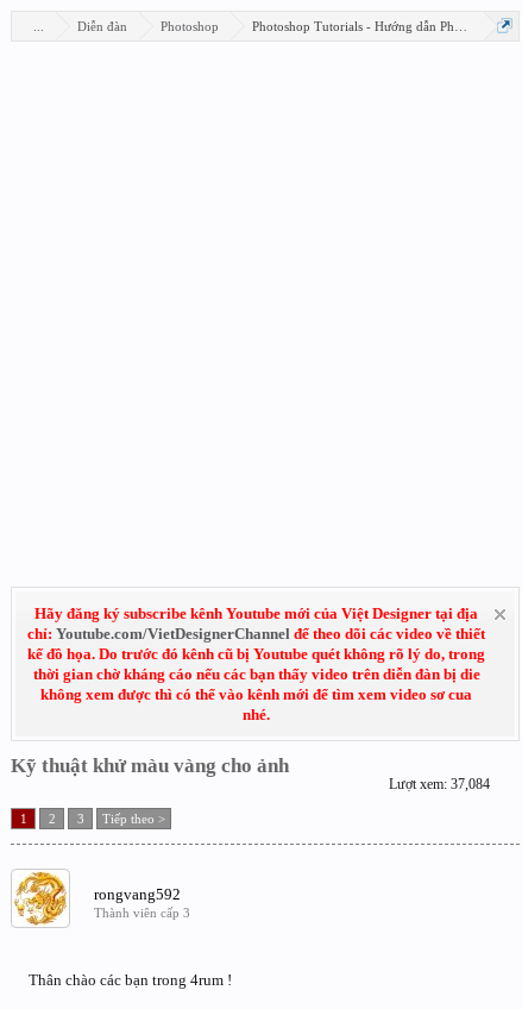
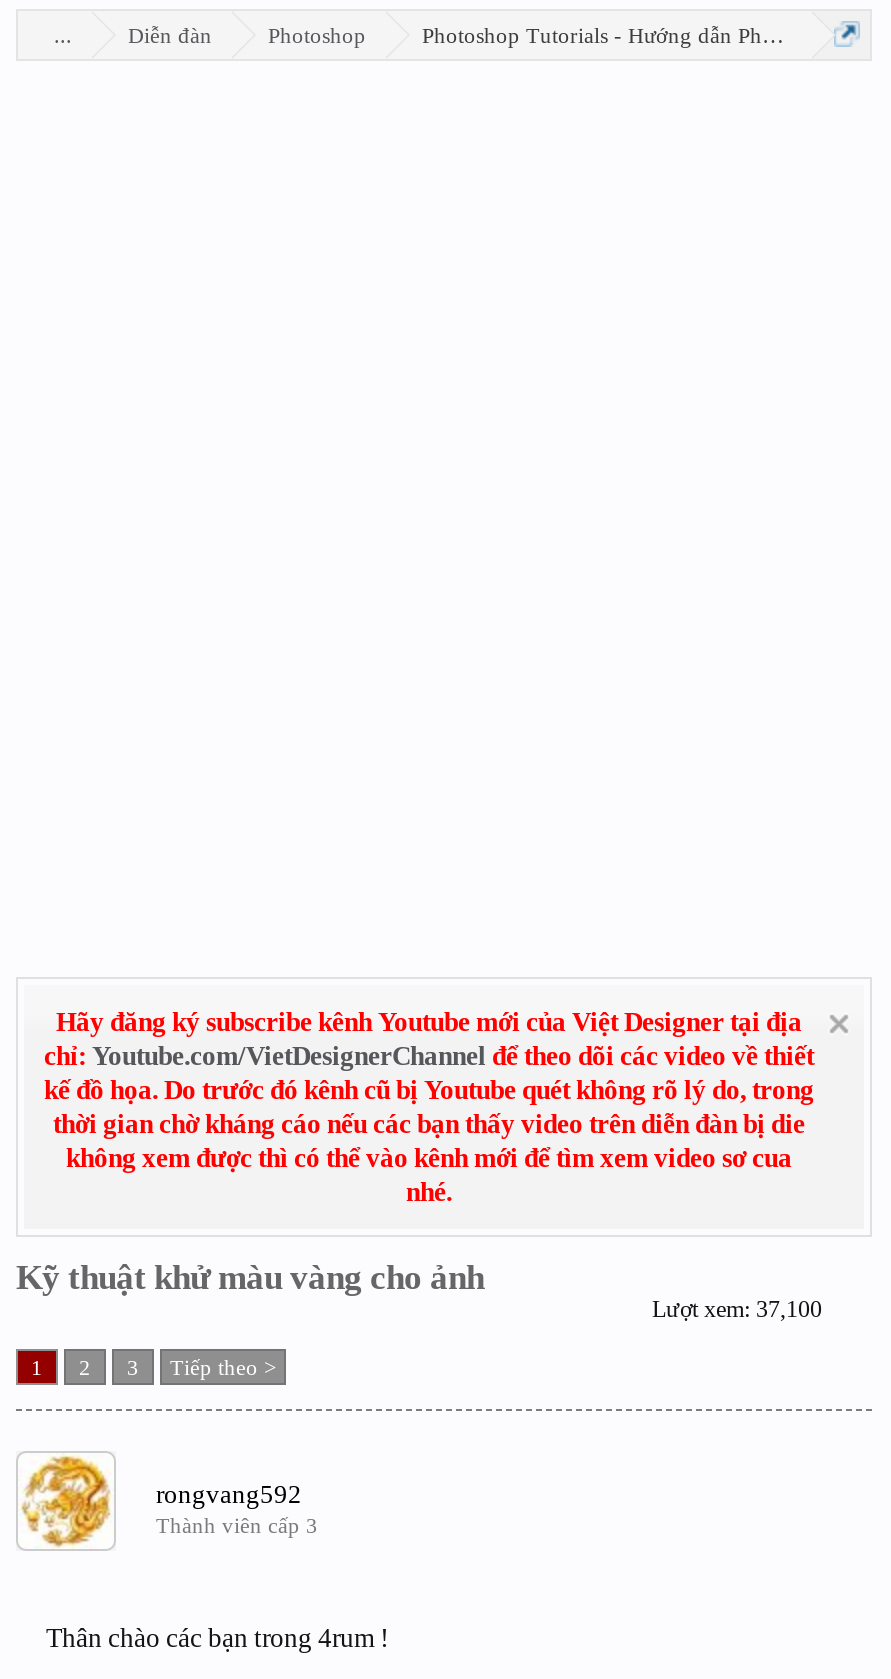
[389,776,490,792] Lượt xem: 37,084 -> [652,1295,822,1323] Lượt xem: 37,100

